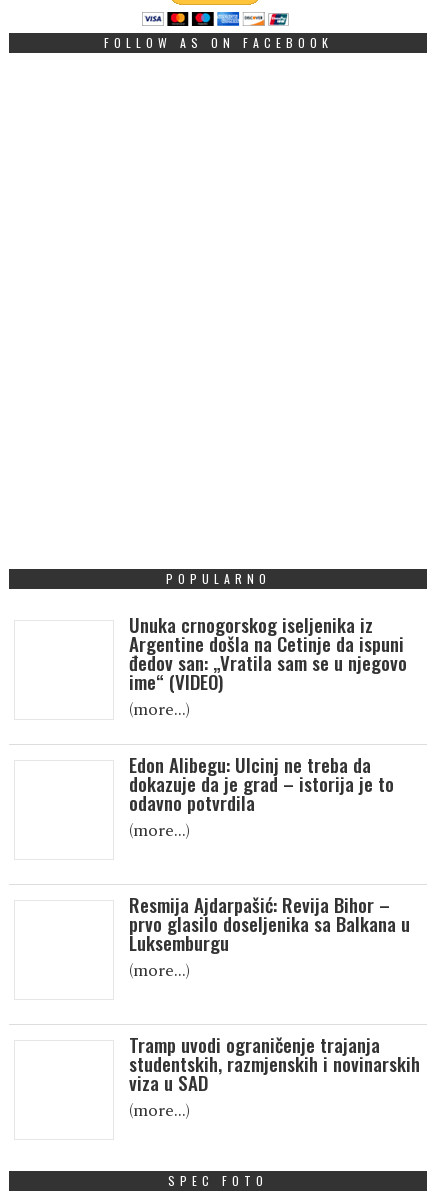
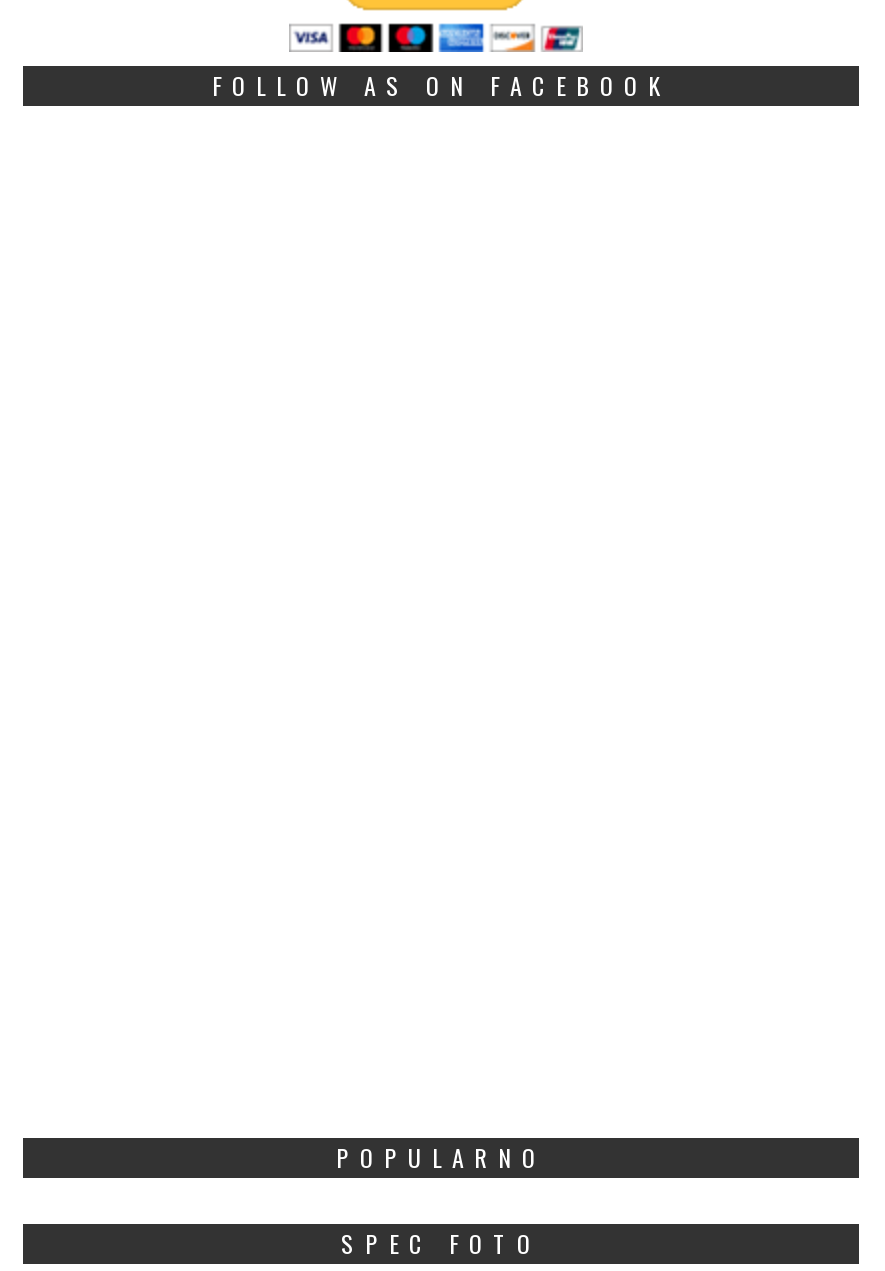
[129,610,420,1124] Unuka crnogorskog iseljenika iz | Argentine došla na Cetinje da ispuni | đedov san: „Vratila sam se u njegovo | ime“ (VIDEO) | (more…) | Edon Alibegu: Ulcinj ne treba da | dokazuje da je grad – istorija je to | odavno potvrdila | (more…) | Resmija Ajdarpašić: Revija Bihor – | prvo glasilo doseljenika sa Balkana u | Luksemburgu | (more…) | Tramp uvodi ograničenje trajanja | studentskih, razmjenskih i novinarskih | viza u SAD | (more…) -> none

